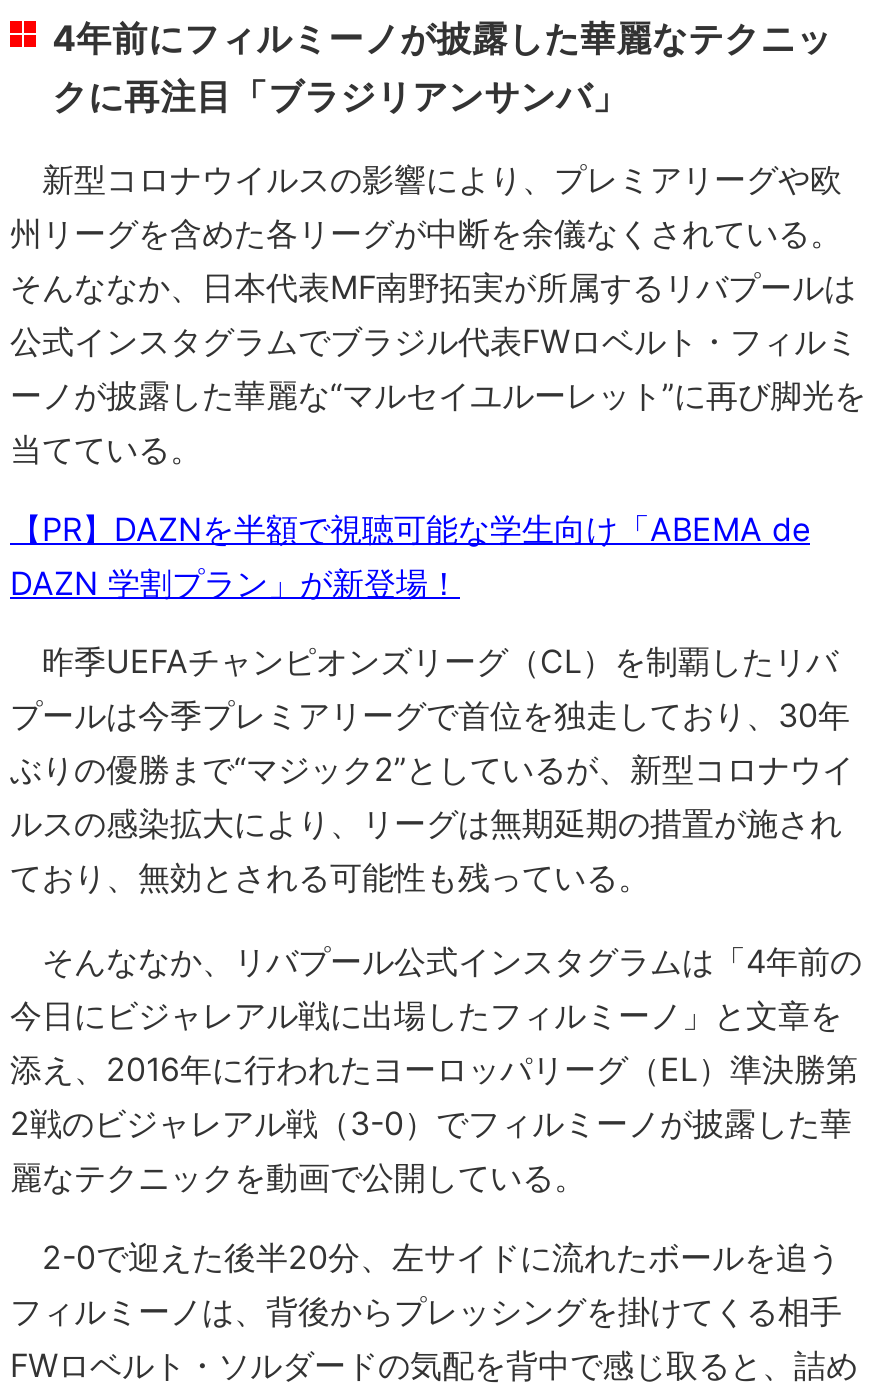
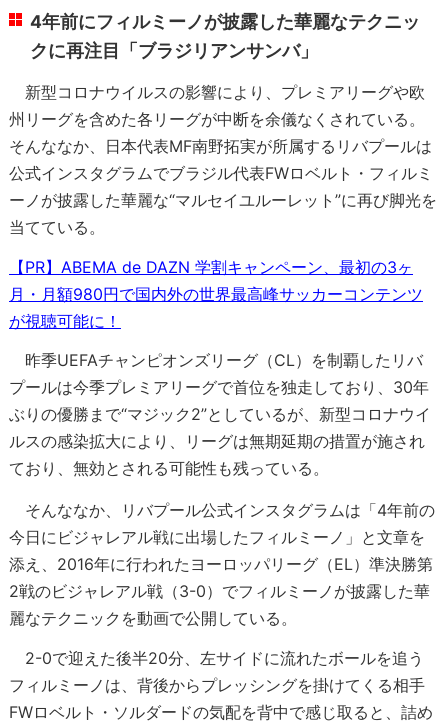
[10,508,810,602] 【PR】DAZNを半額で視聴可能な学生向け「ABEMA de | DAZN 学割プラン」が新登場！ -> [9,256,423,330] 【PR】ABEMA de DAZN 学割キャンペーン、最初の3ヶ | 月・月額980円で国内外の世界最高峰サッカーコンテンツ | が視聴可能に！

